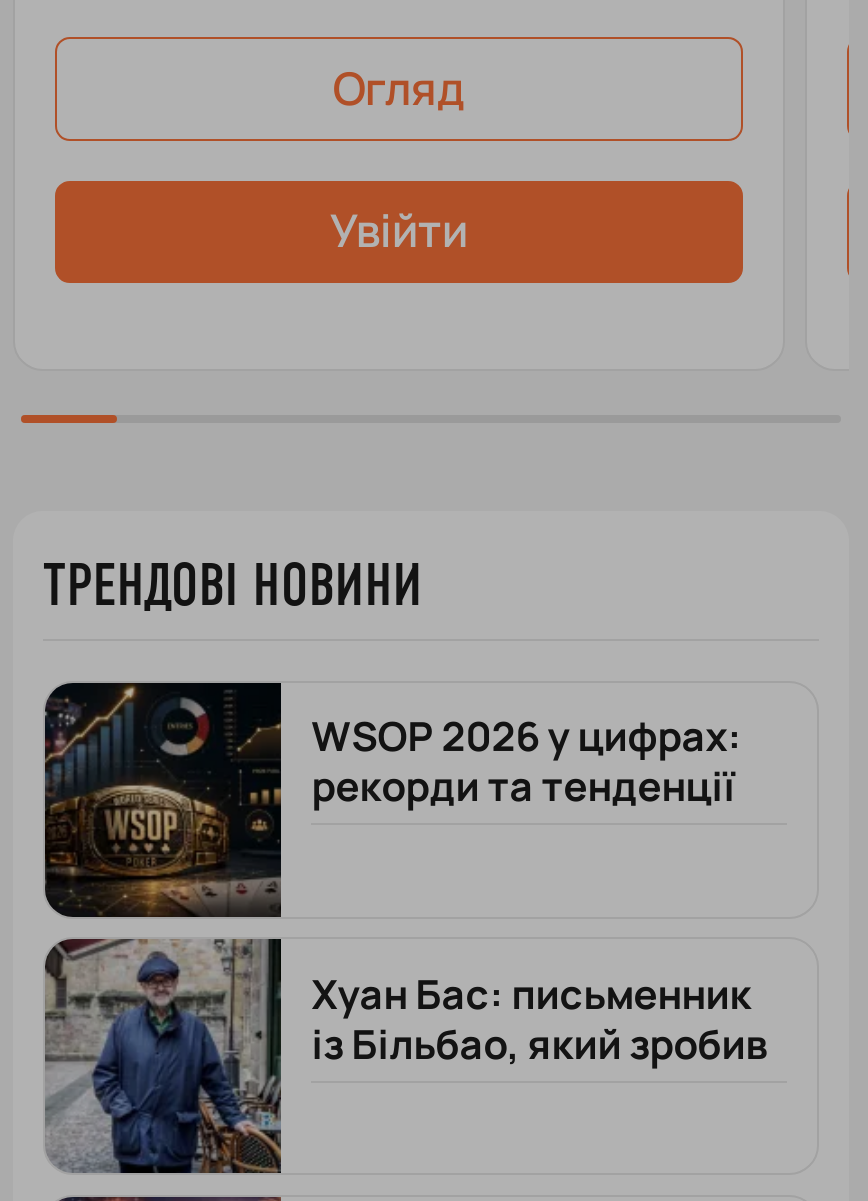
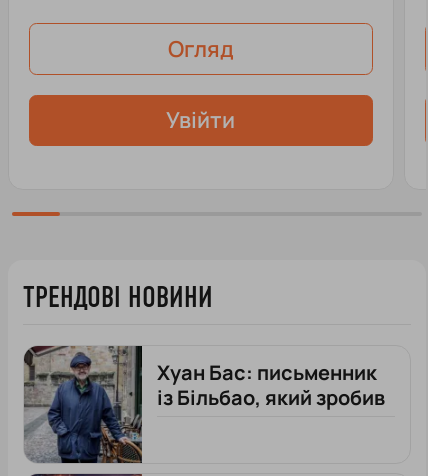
[43,681,741,917] [image] | WSOP 2026 у цифрах: | рекорди та тенденції -> none

